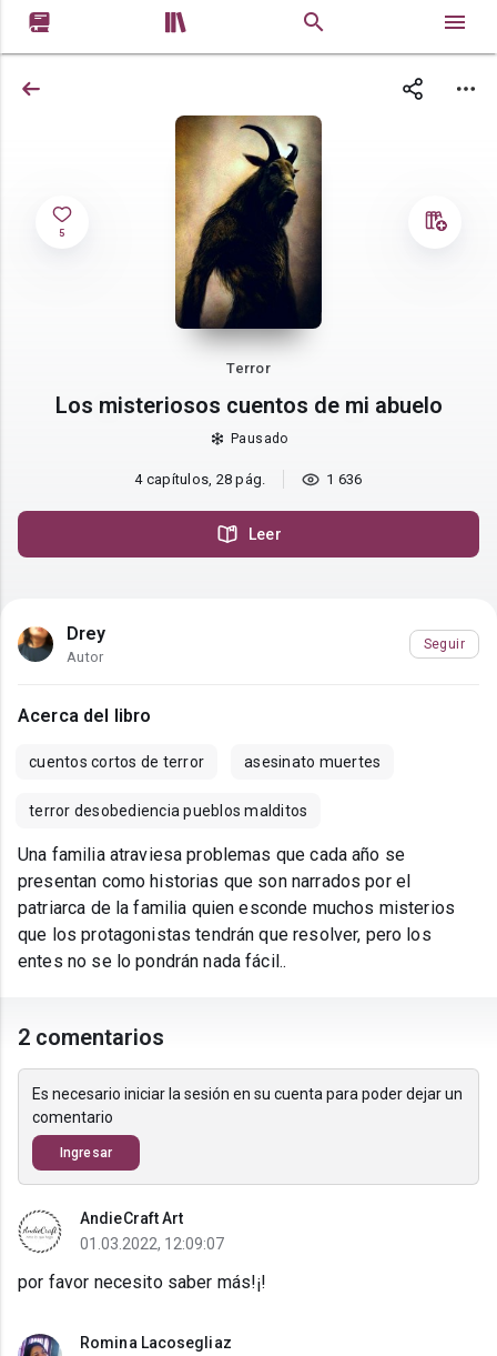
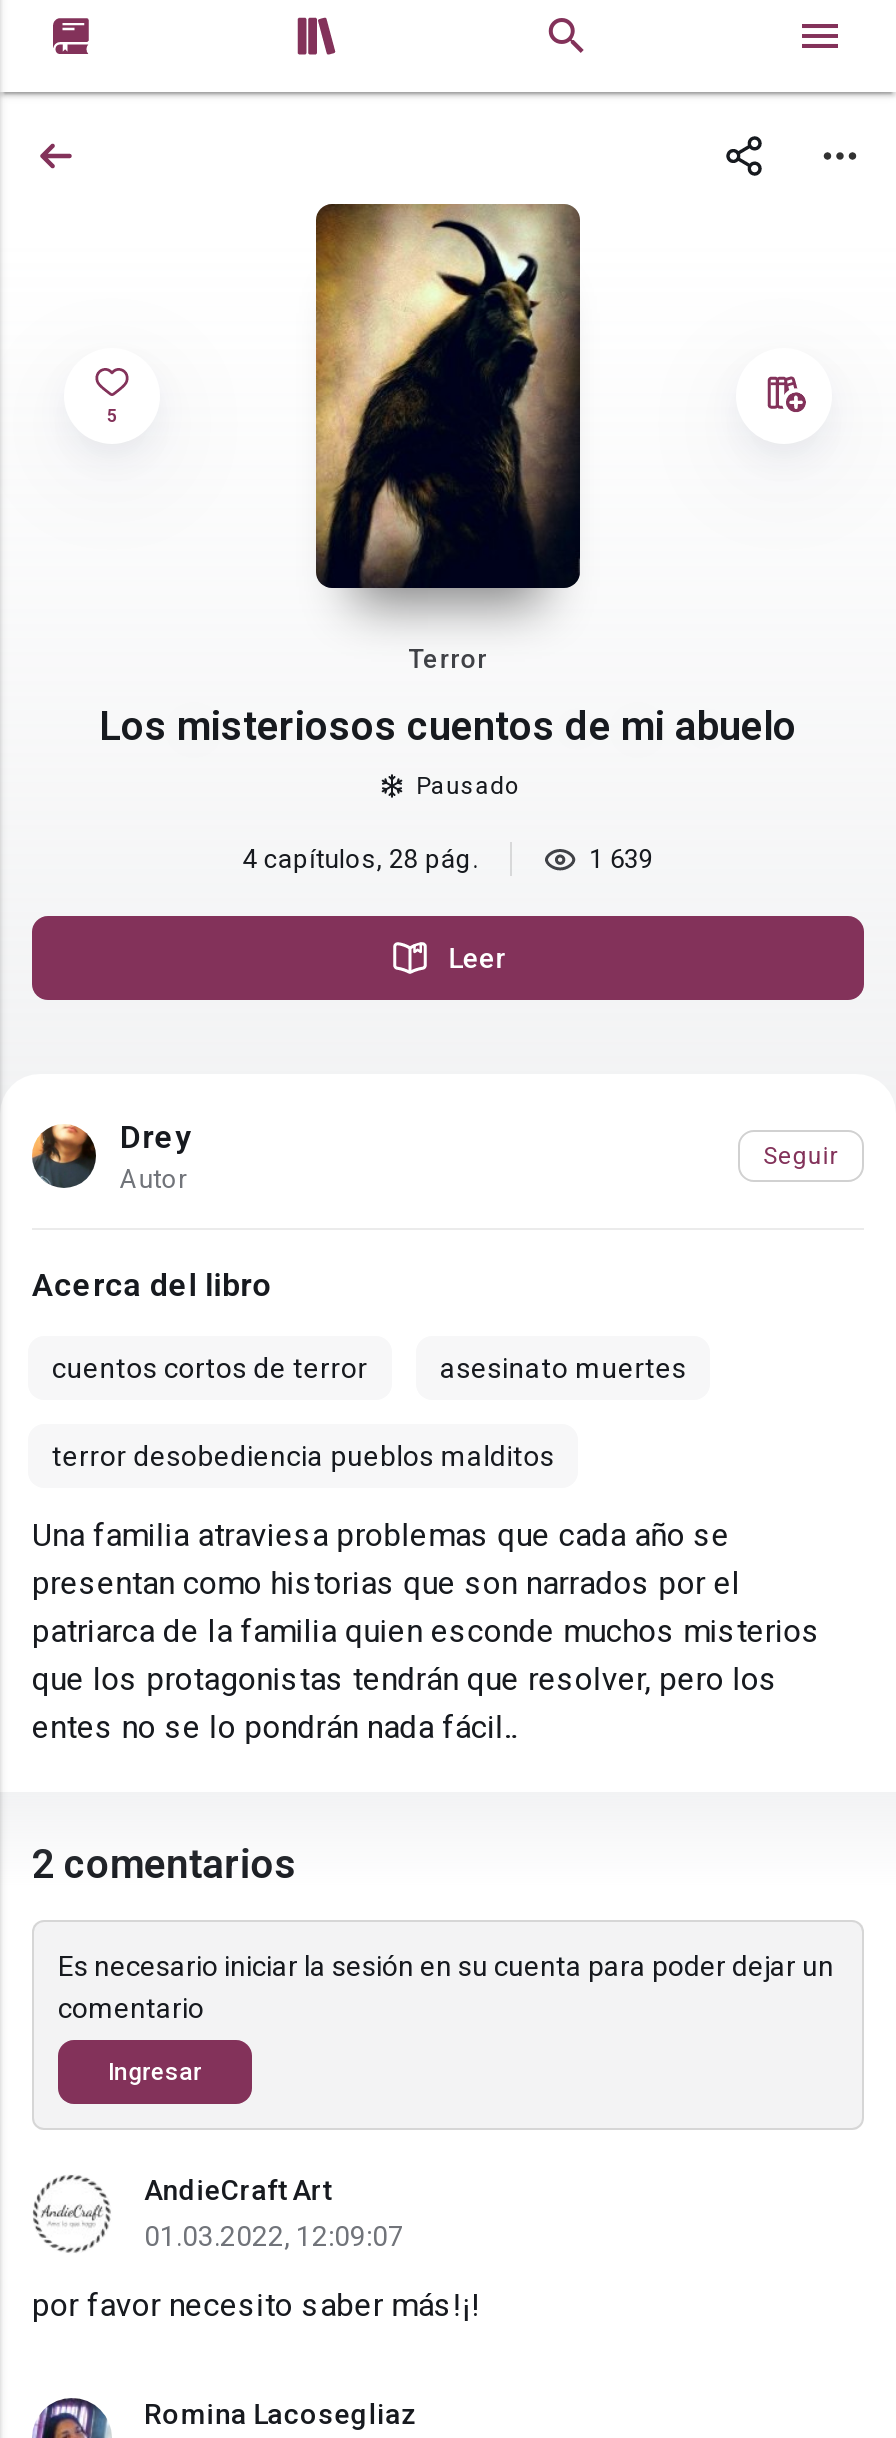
[327,471,362,488] 1 636 -> [589,844,653,874] 1 639

